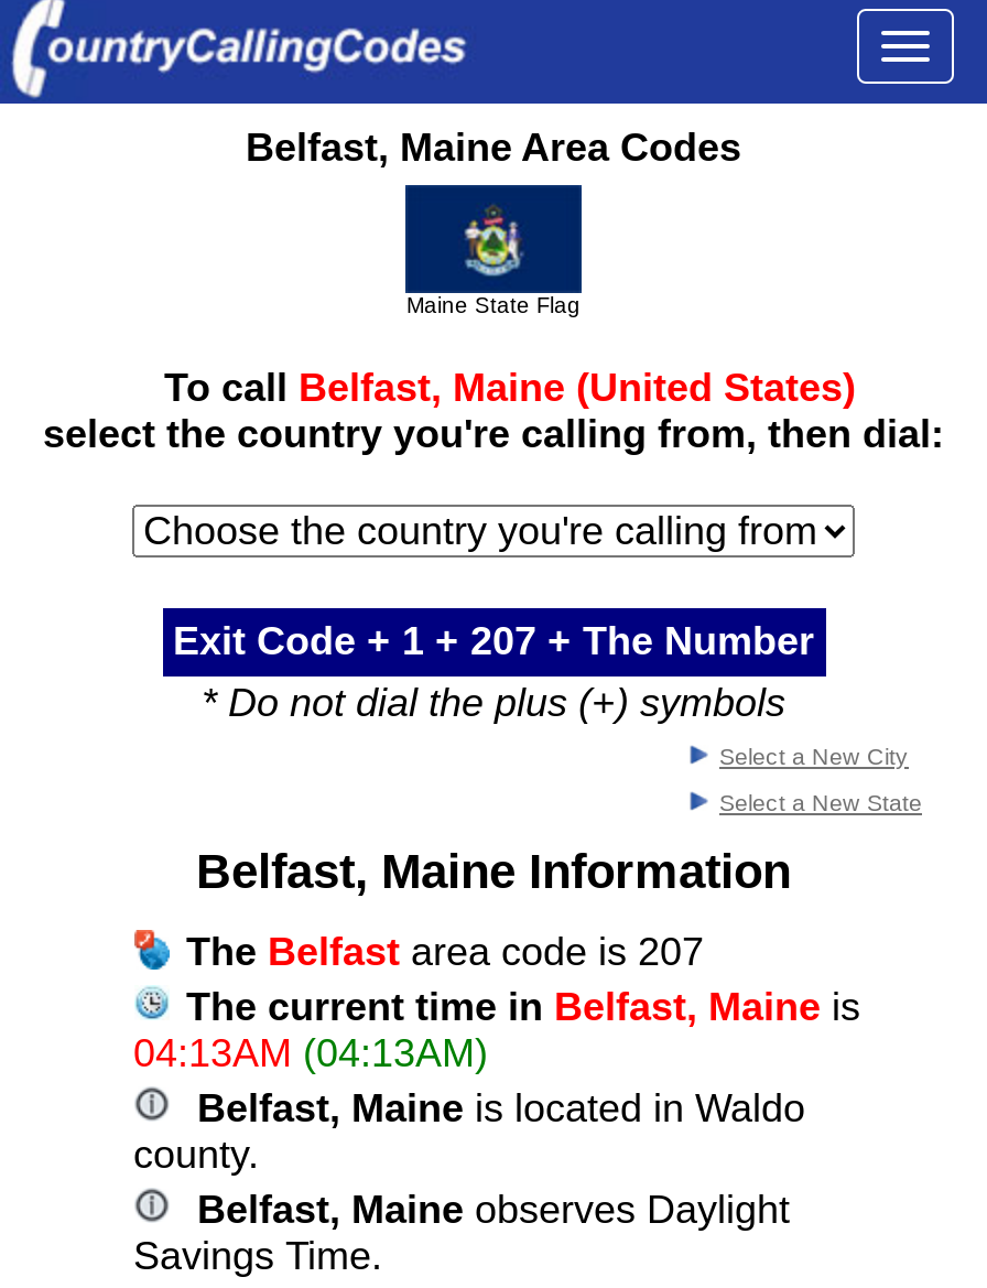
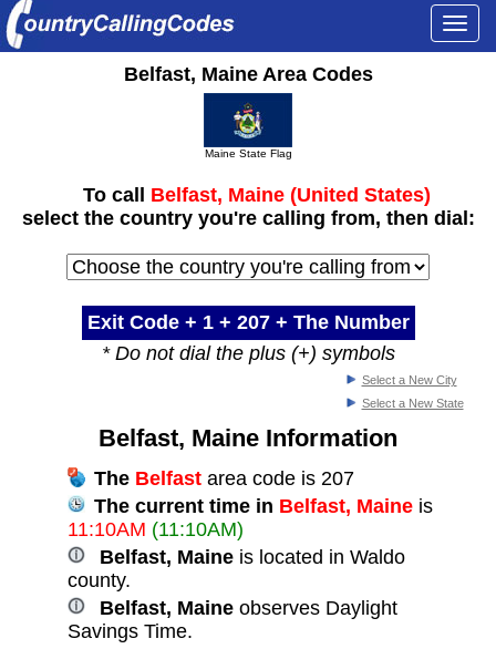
[133,1030,488,1074] 04:13AM (04:13AM) -> [67,518,243,540] 11:10AM (11:10AM)

